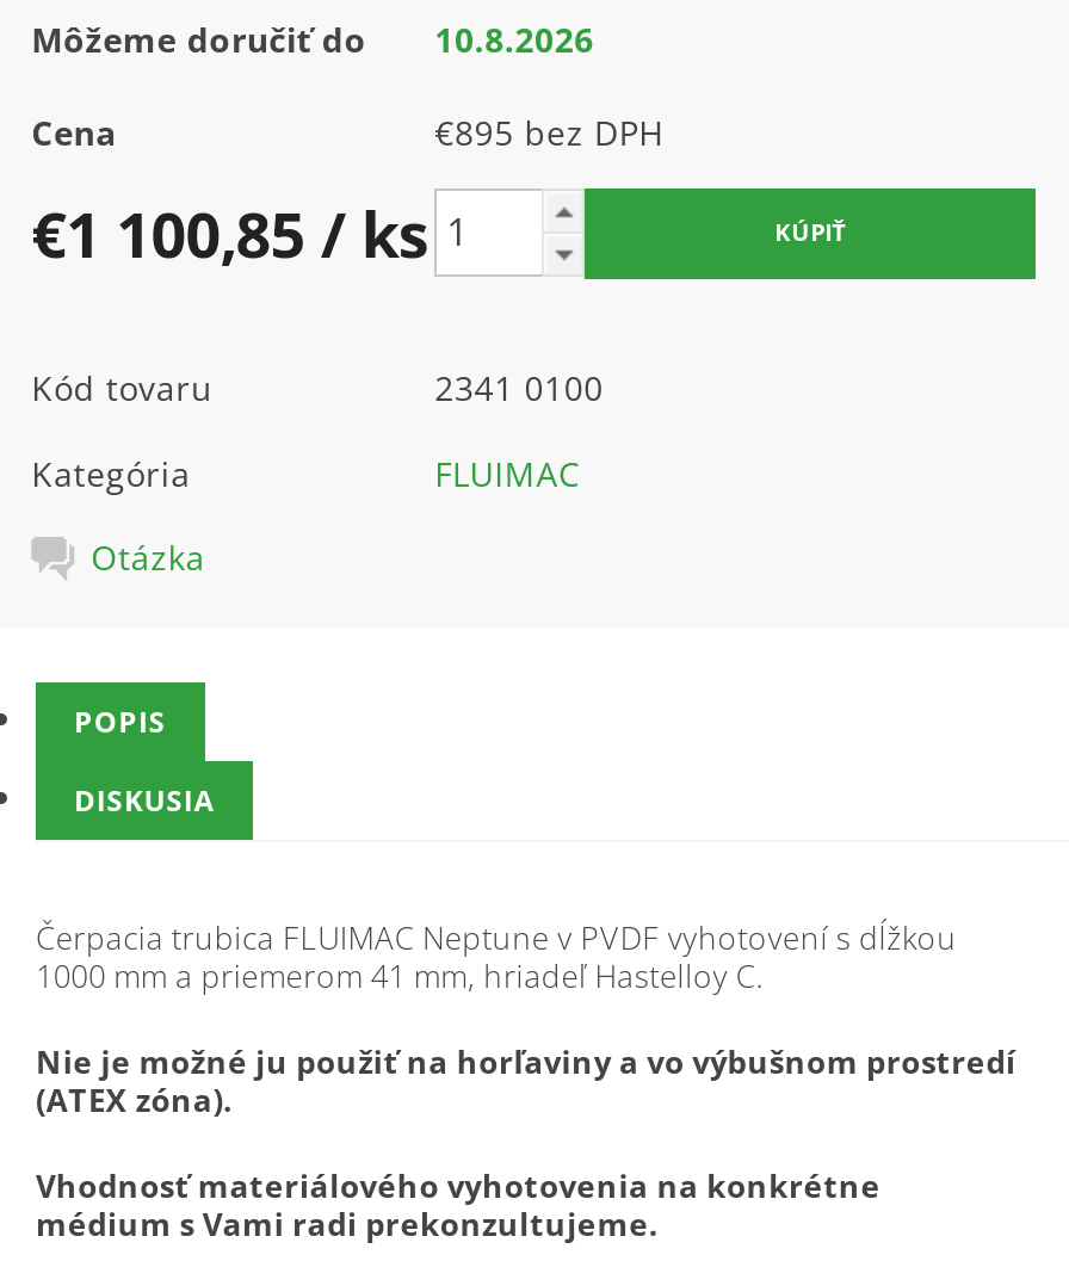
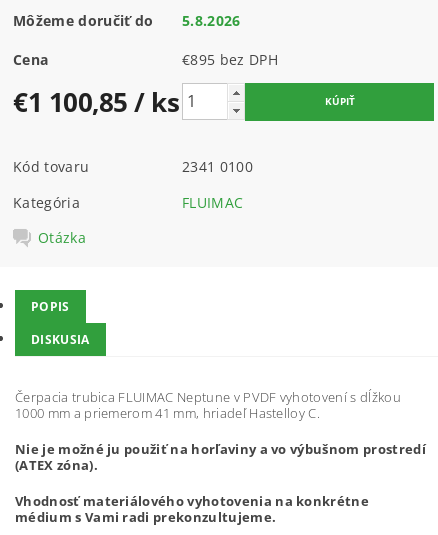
[31,16,594,61] Môžeme doručiť do 10.8.2026 -> [13,10,241,29] Môžeme doručiť do 5.8.2026

